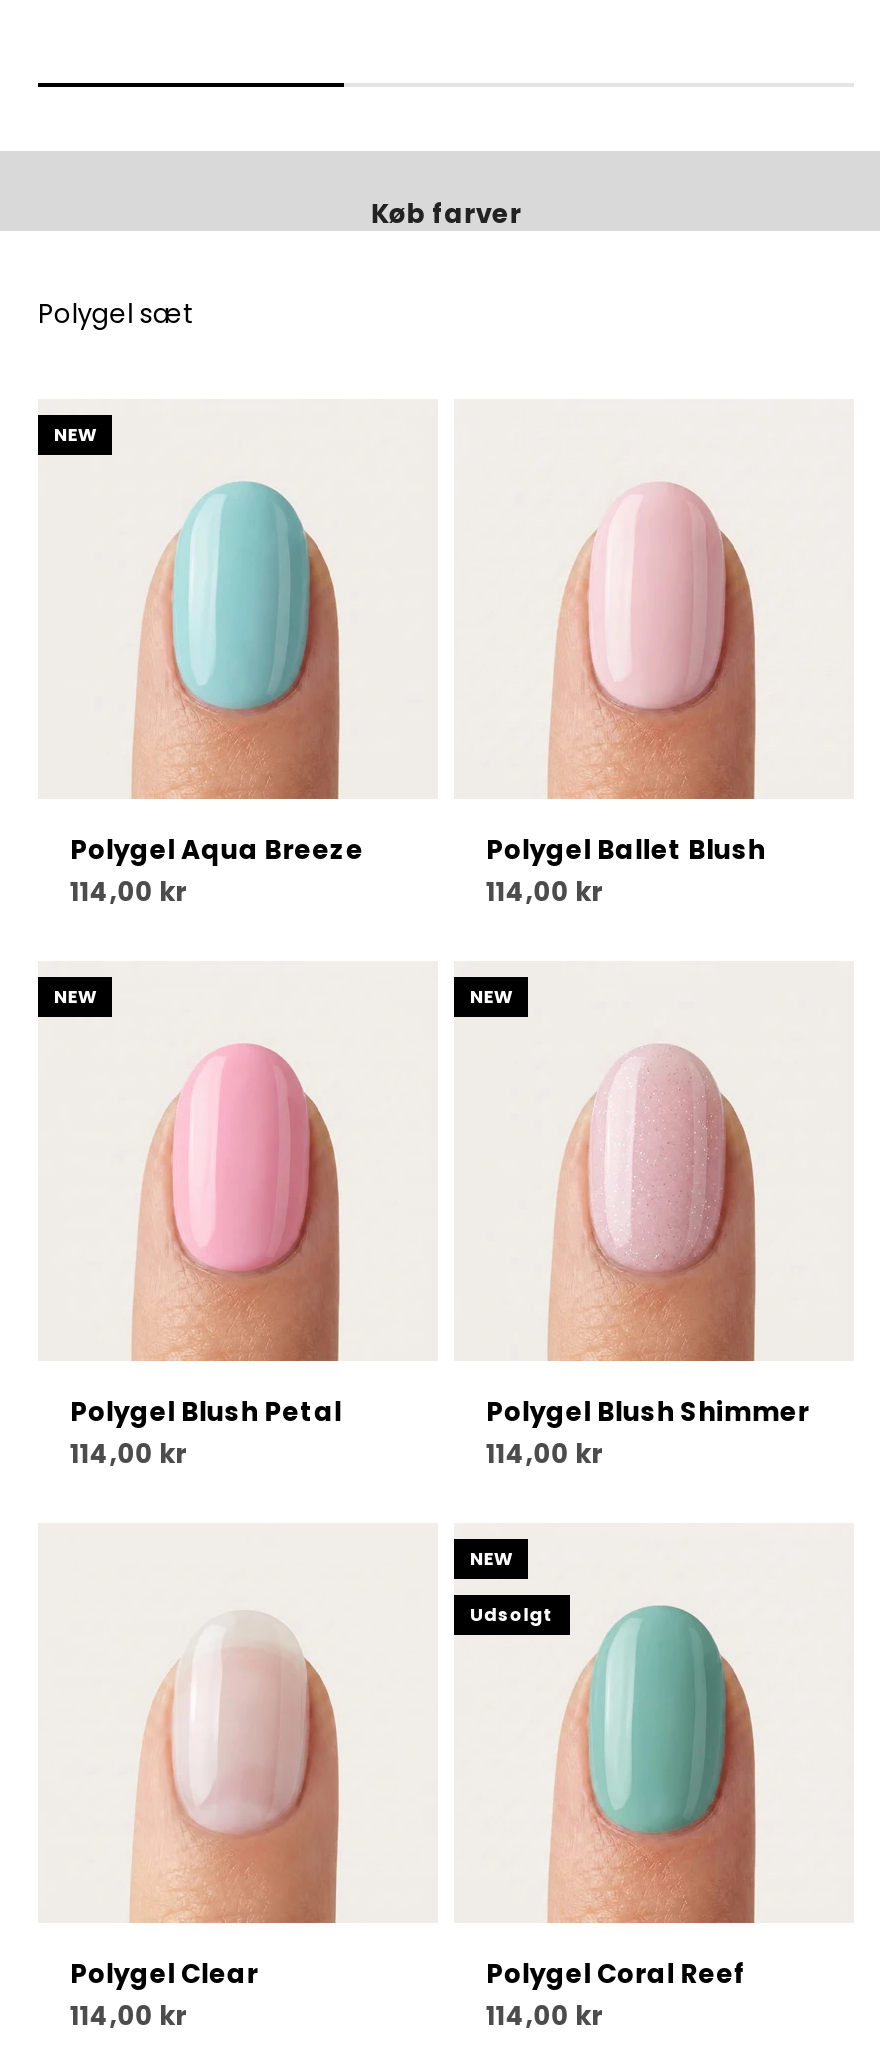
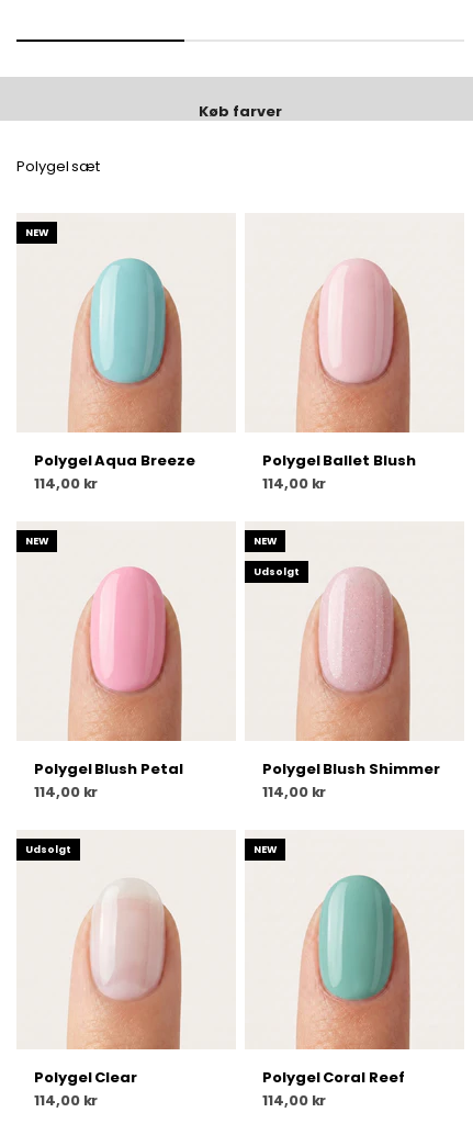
none -> [254,566,299,579] Udsolgt
none -> [25,843,71,857] Udsolgt
[470,1604,553,1628] Udsolgt -> none

